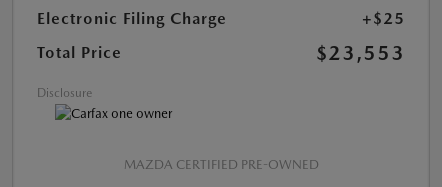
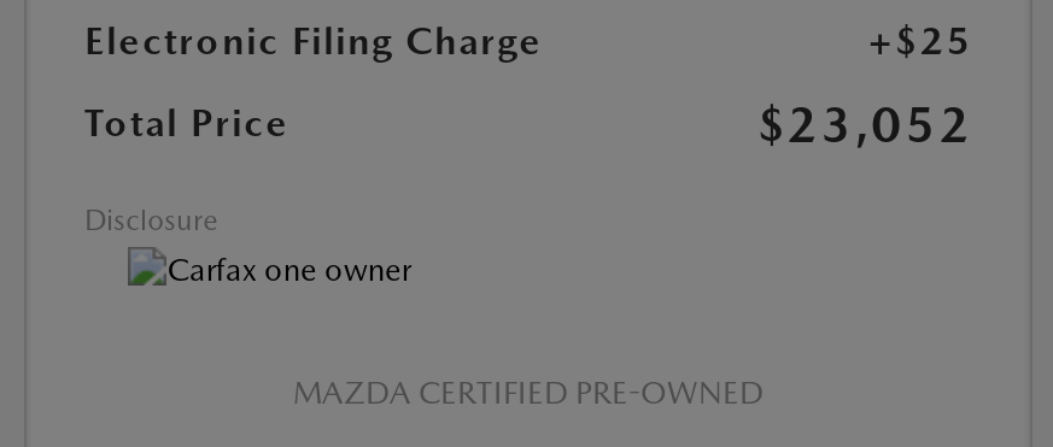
[316,41,405,65] $23,553 -> [757,96,972,154] $23,052

